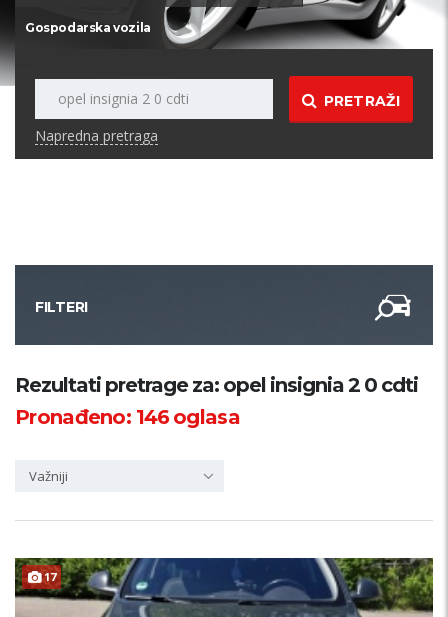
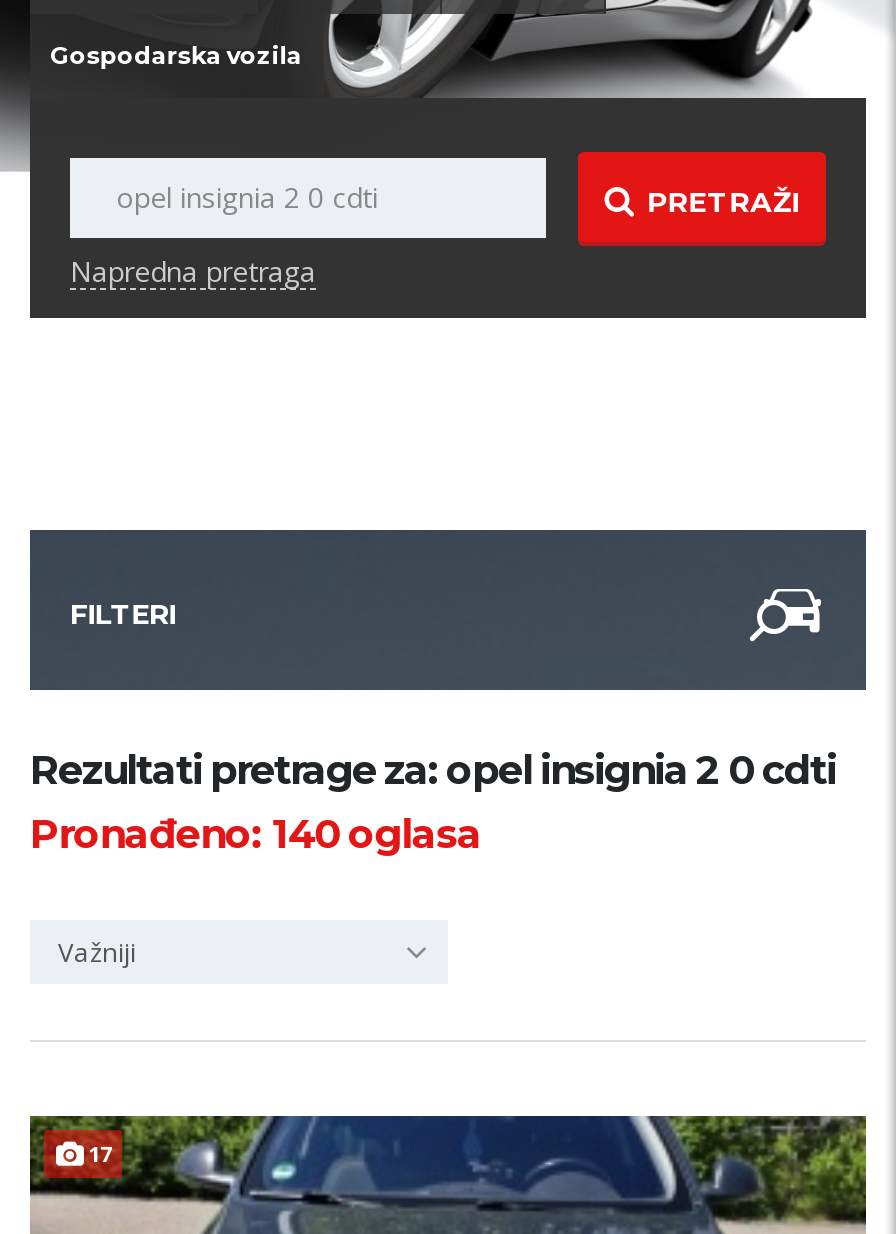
[15,405,240,429] Pronađeno: 146 oglasa -> [30,810,482,858] Pronađeno: 140 oglasa

